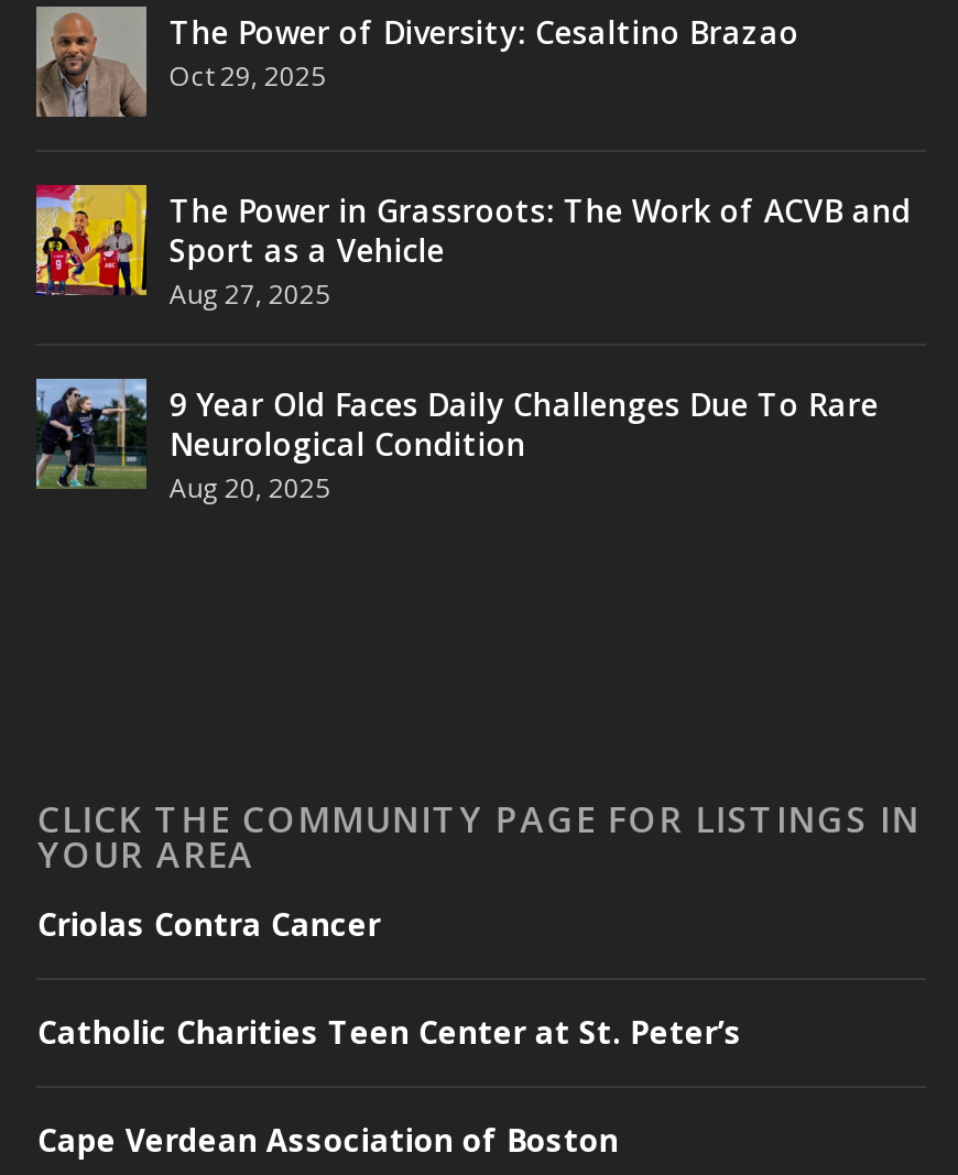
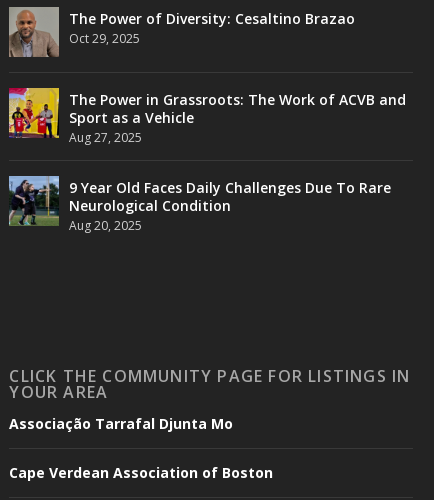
[37,904,742,1054] Criolas Contra Cancer | Catholic Charities Teen Center at St. Peter’s -> [9,414,233,433] Associação Tarrafal Djunta Mo

